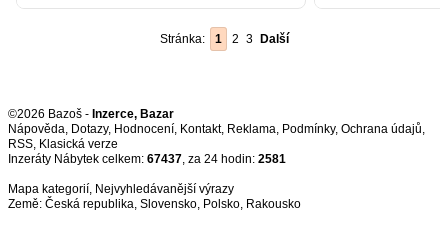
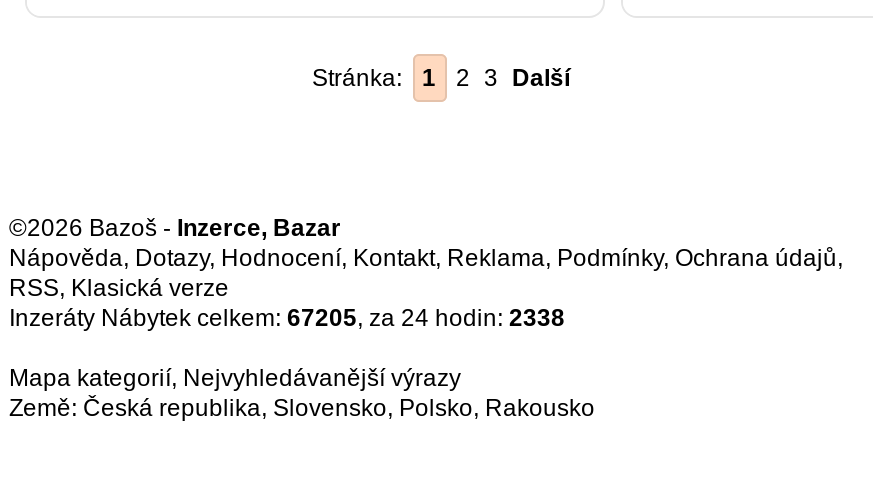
[8,152,286,166] Inzeráty Nábytek celkem: 67437, za 24 hodin: 2581 -> [9,304,565,332] Inzeráty Nábytek celkem: 67205, za 24 hodin: 2338

